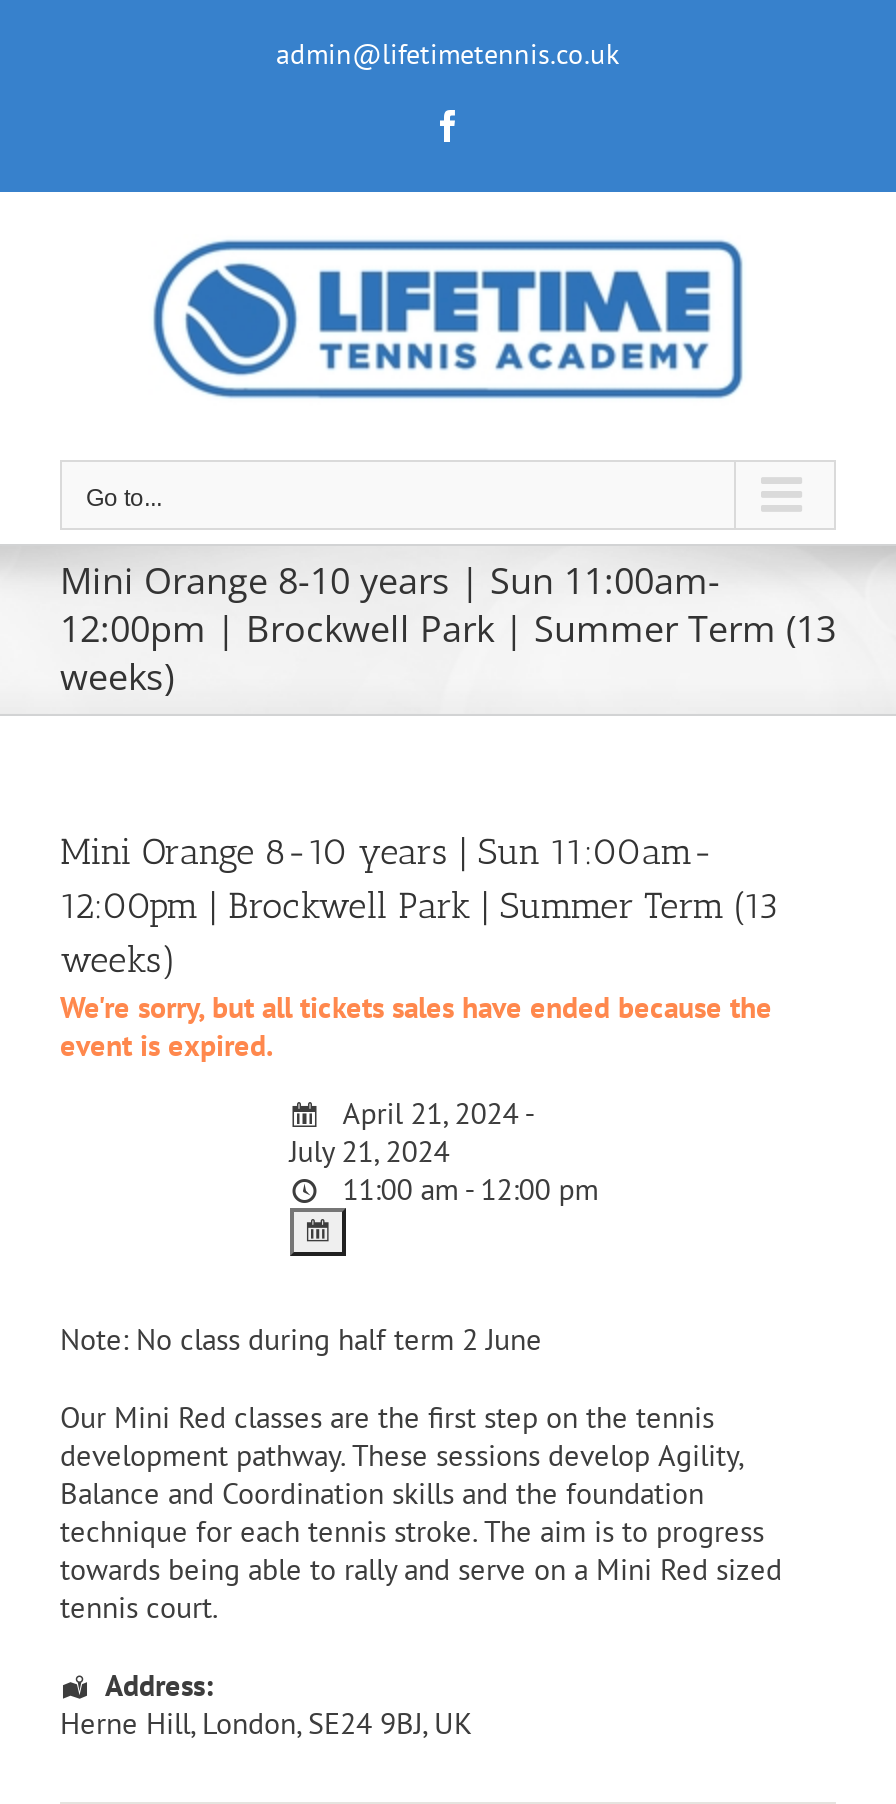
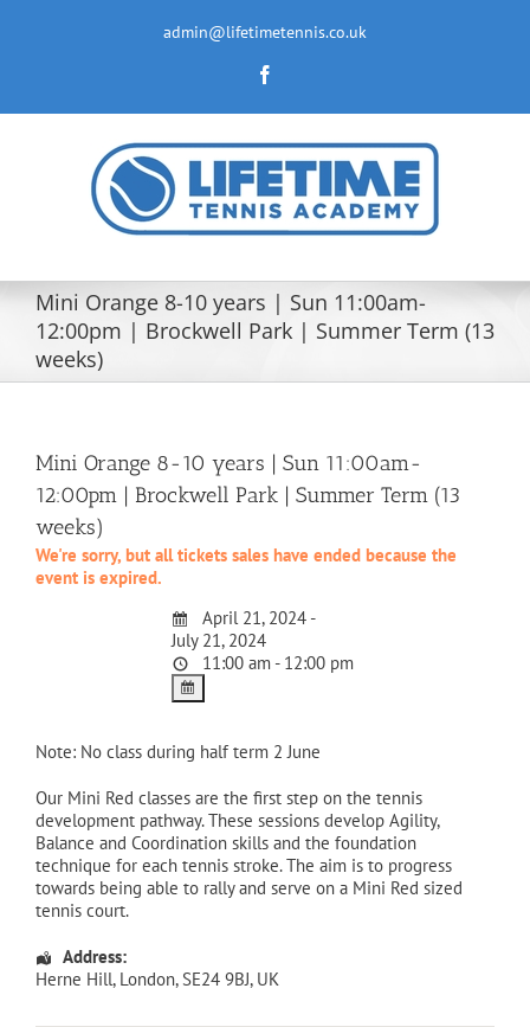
[86,484,162,512] Go to... -> none

